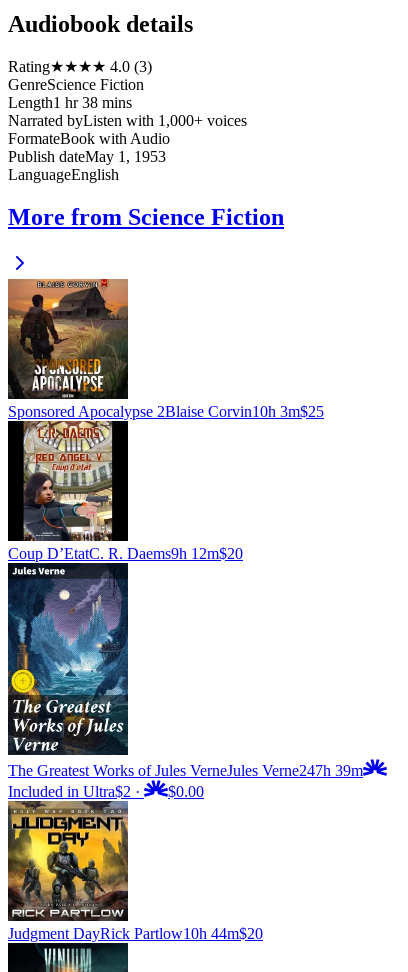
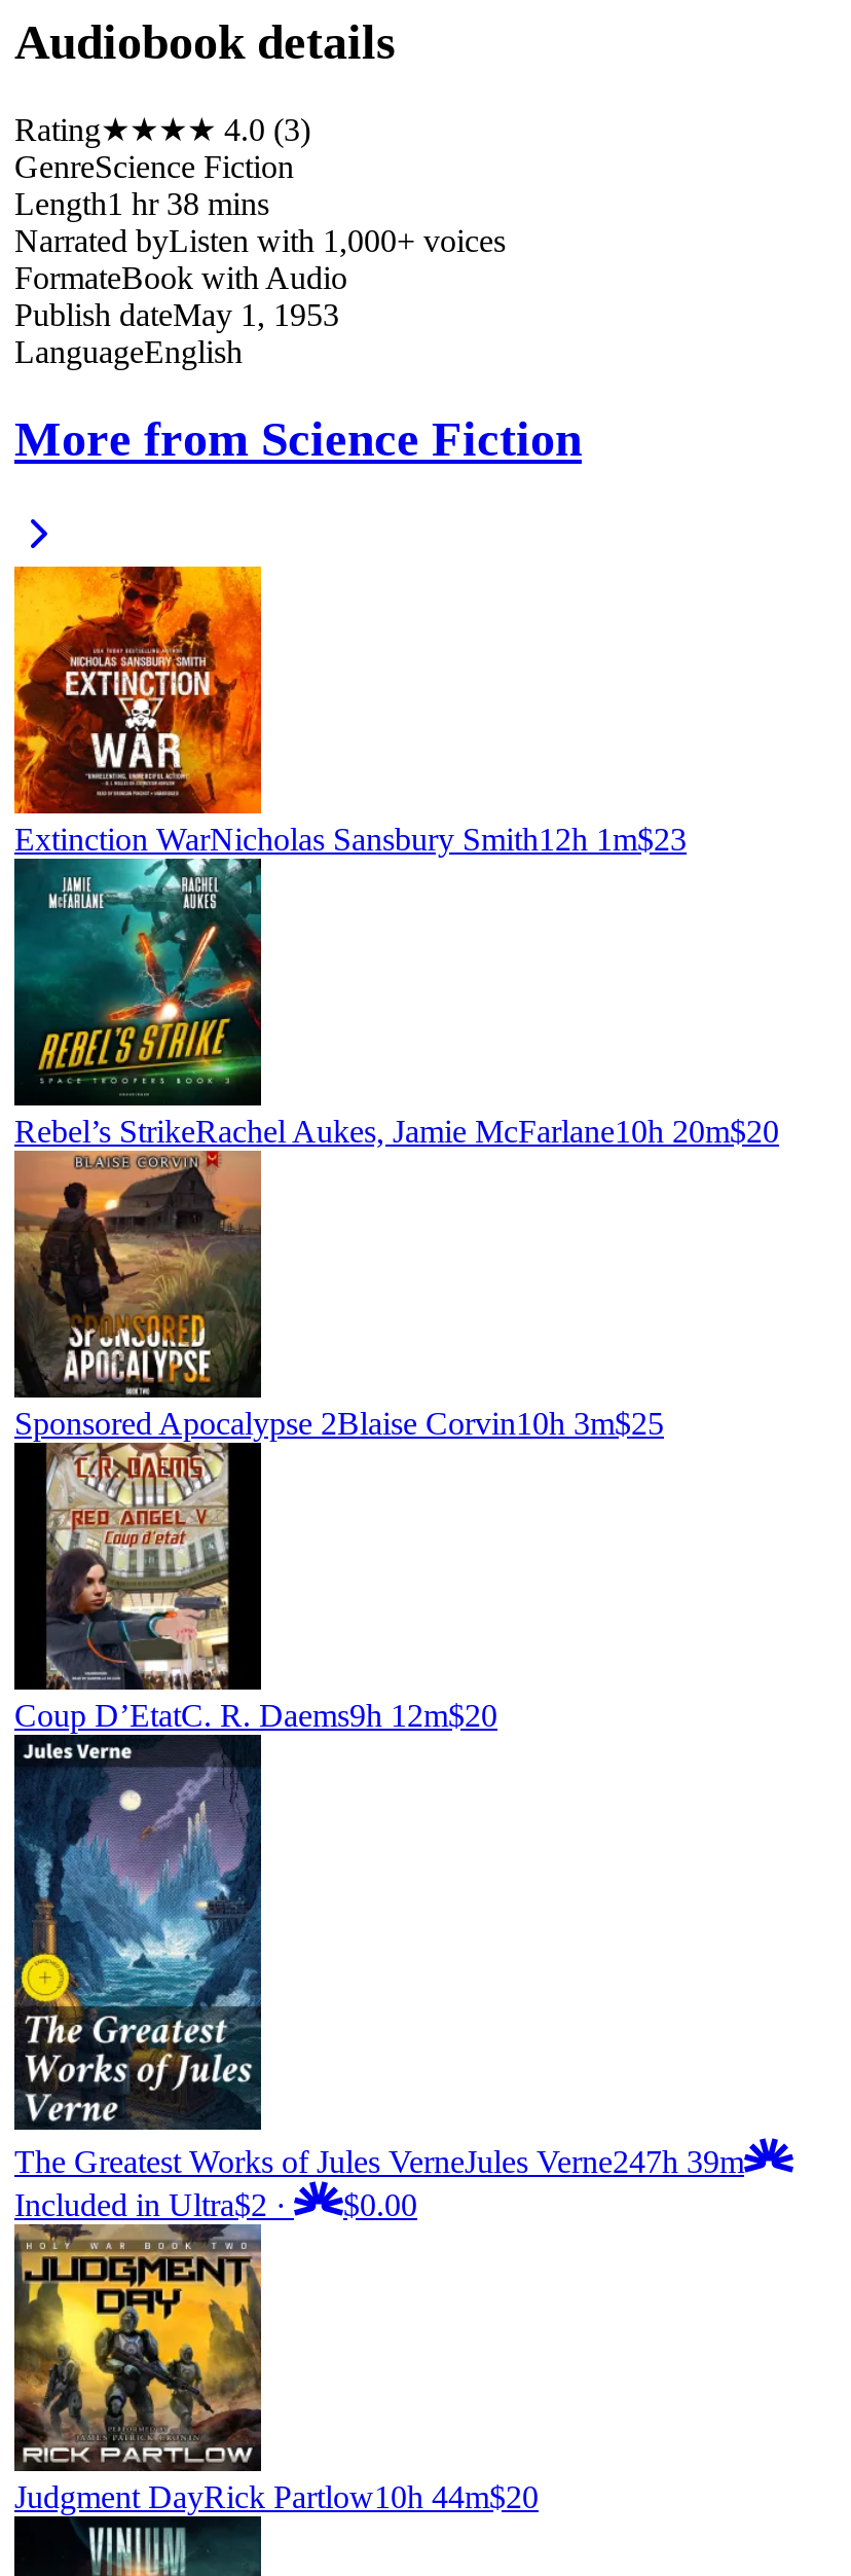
none -> [12,565,687,857] [image] | Extinction WarNicholas Sansbury Smith12h 1m$23
none -> [14,873,779,1149] [image] | Rebel’s StrikeRachel Aukes, Jamie McFarlane10h 20m$20

